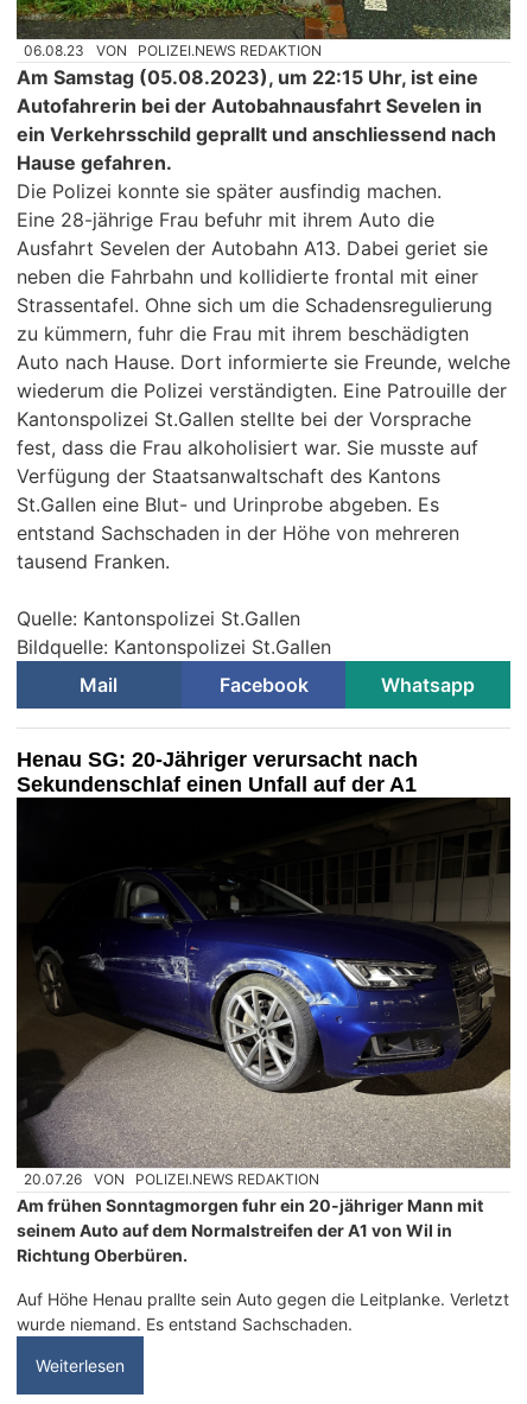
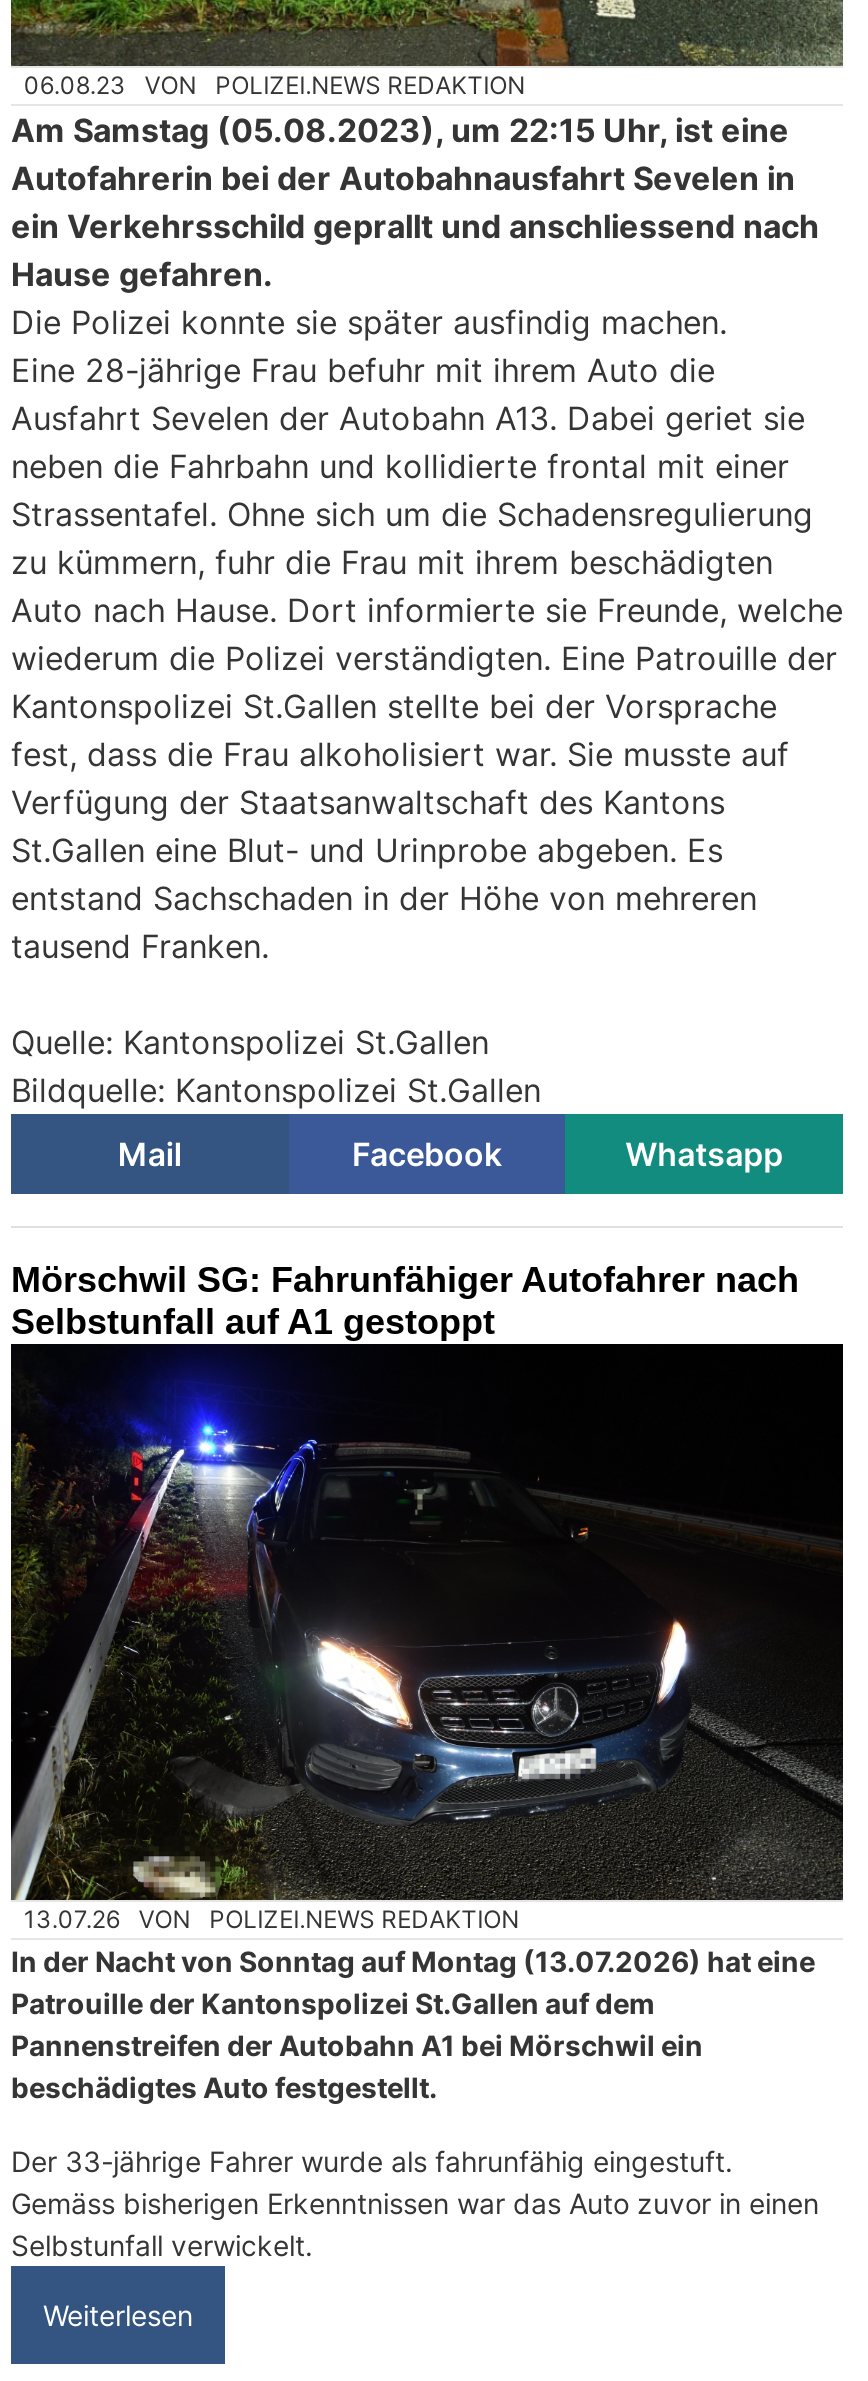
[17,748,418,797] Henau SG: 20-Jähriger verursacht nach | Sekundenschlaf einen Unfall auf der A1 -> [11,1260,799,1342] Mörschwil SG: Fahrunfähiger Autofahrer nach | Selbstunfall auf A1 gestoppt
[18,843,512,1188] [image] | 20.07.26 VON POLIZEI.NEWS REDAKTION -> [11,1342,843,1934] [image] | 13.07.26 VON POLIZEI.NEWS REDAKTION
moved [94,1171,320,1188] -> [139,1904,519,1934]: VON | POLIZEI.NEWS REDAKTION
[17,1195,483,1265] Am frühen Sonntagmorgen fuhr ein 20-jähriger Mann mit | seinem Auto auf dem Normalstreifen der A1 von Wil in | Richtung Oberbüren. -> [11,1944,815,2104] In der Nacht von Sonntag auf Montag (13.07.2026) hat eine | Patrouille der Kantonspolizei St.Gallen auf dem | Pannenstreifen der Autobahn A1 bei Mörschwil ein | beschädigtes Auto festgestellt.
[17,1288,509,1334] Auf Höhe Henau prallte sein Auto gegen die Leitplanke. Verletzt | wurde niemand. Es entstand Sachschaden. -> [11,2144,819,2262] Der 33-jährige Fahrer wurde als fahrunfähig eingestuft. | Gemäss bisherigen Erkenntnissen war das Auto zuvor in einen | Selbstunfall verwickelt.

